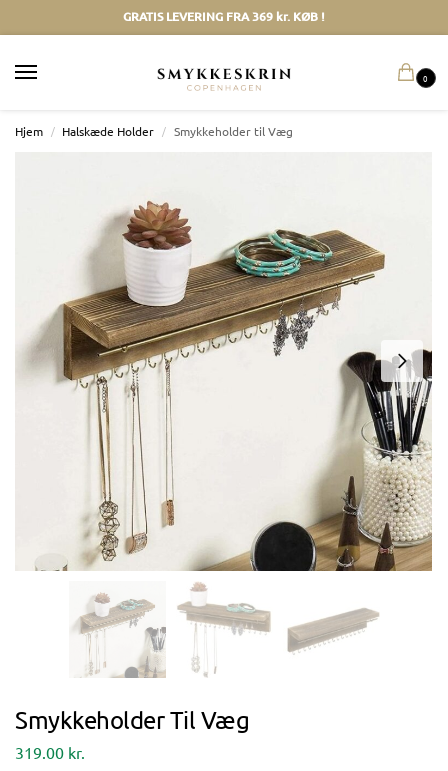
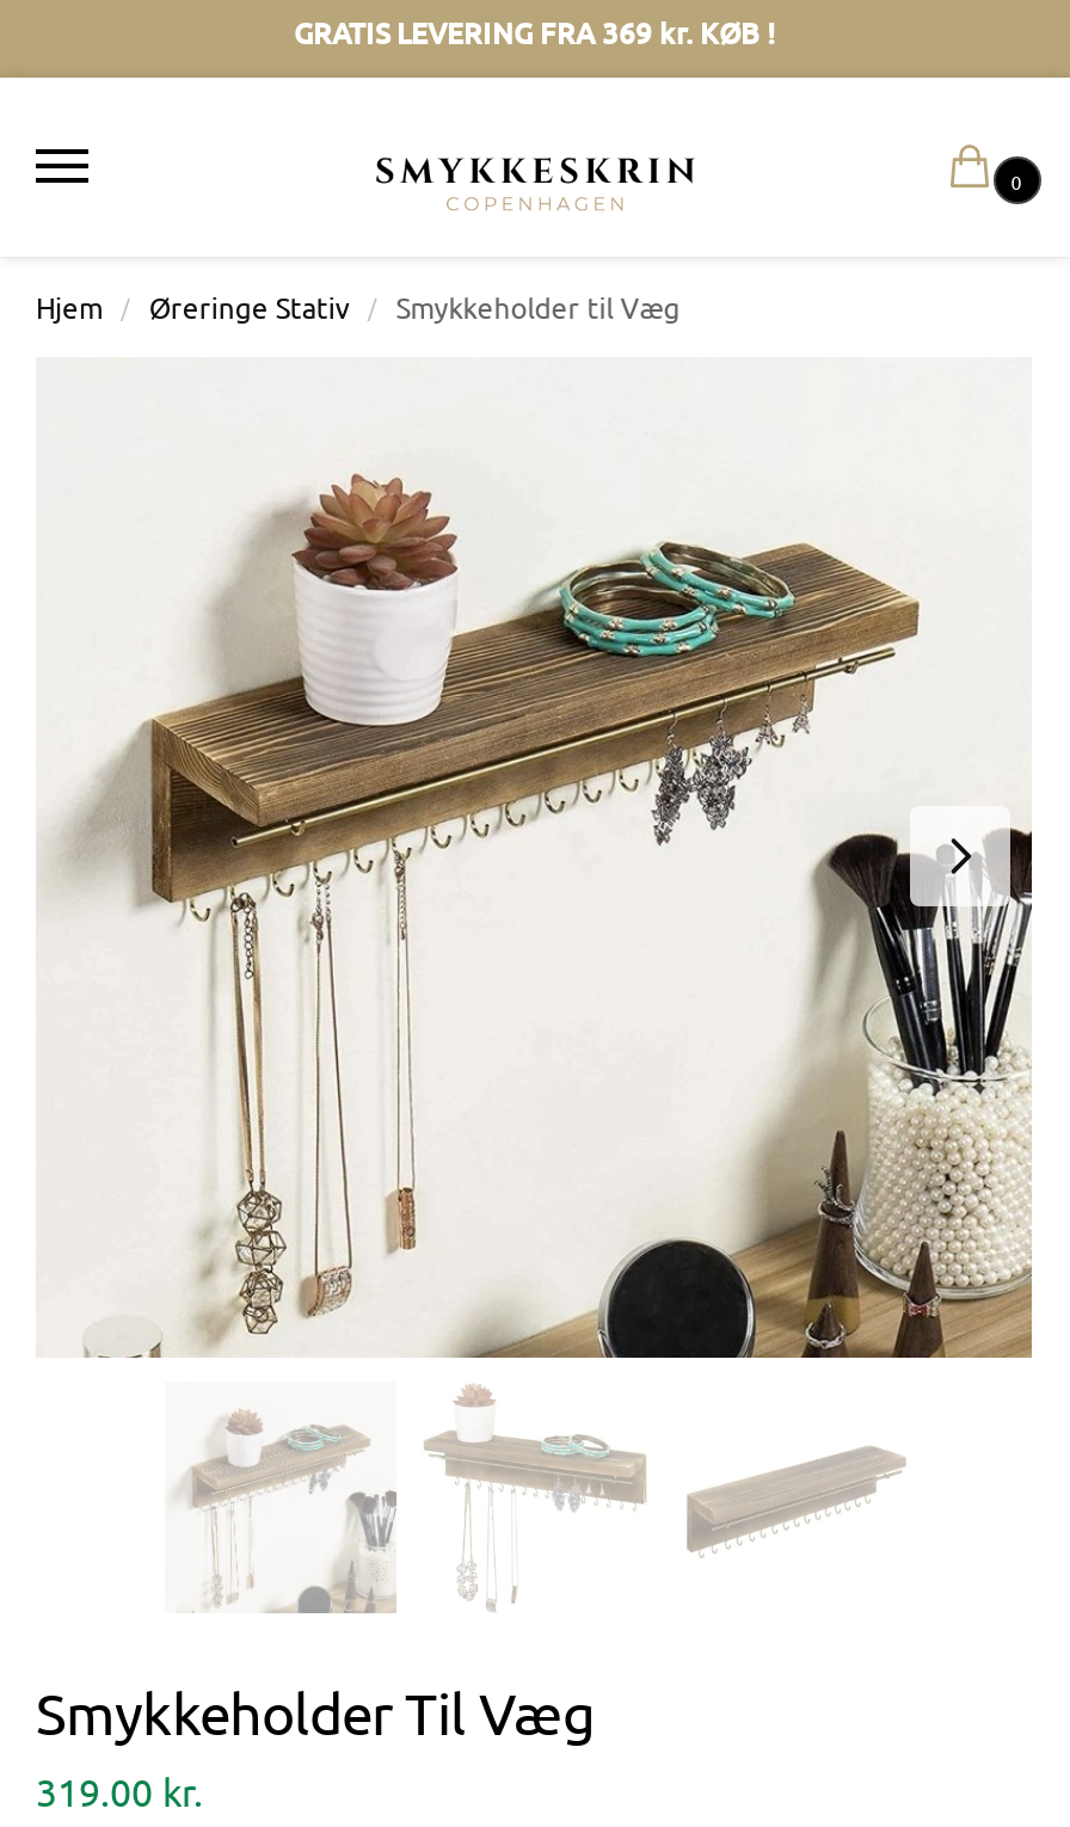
[15,123,293,139] Hjem / Halskæde Holder / Smykkeholder til Væg -> [36,288,680,326] Hjem / Øreringe Stativ / Smykkeholder til Væg

